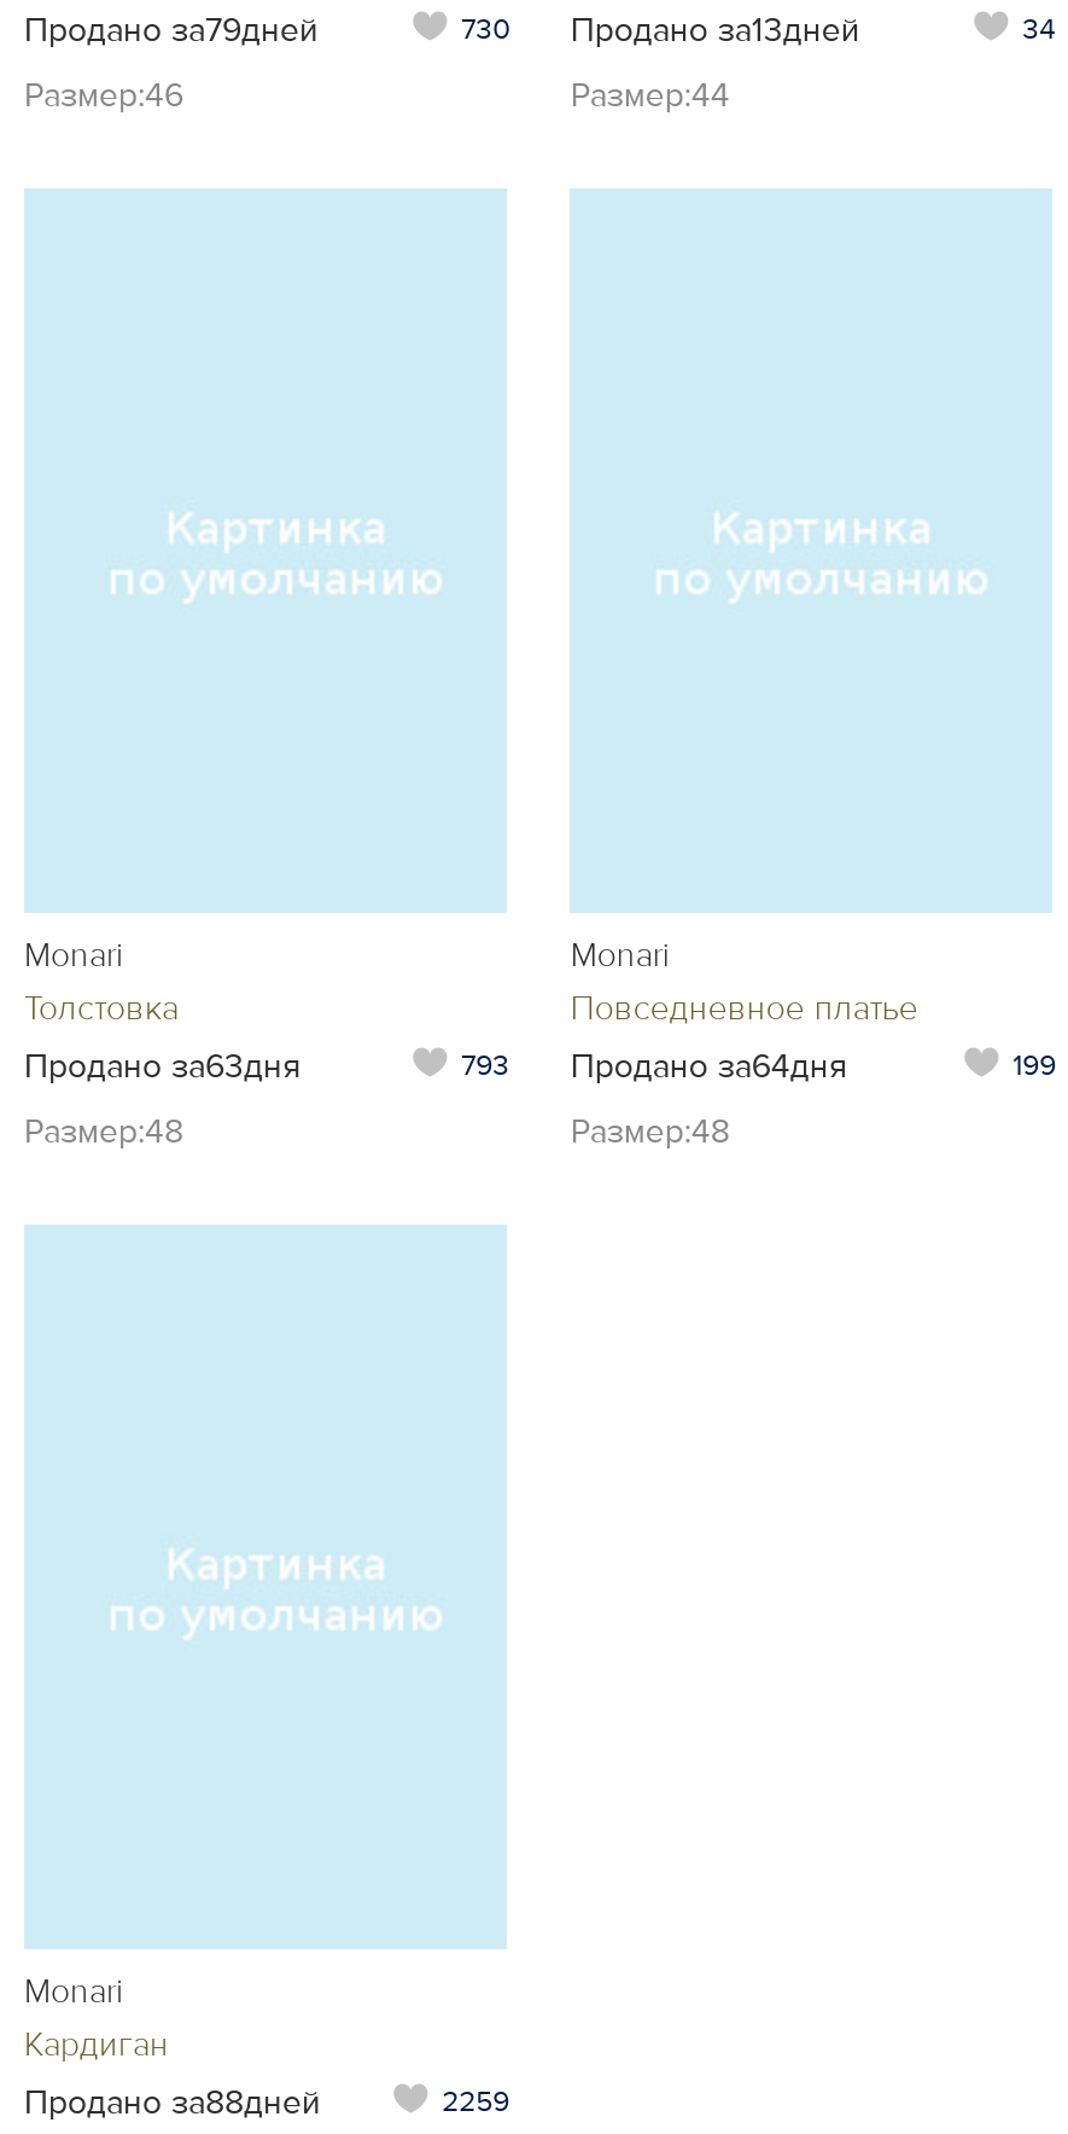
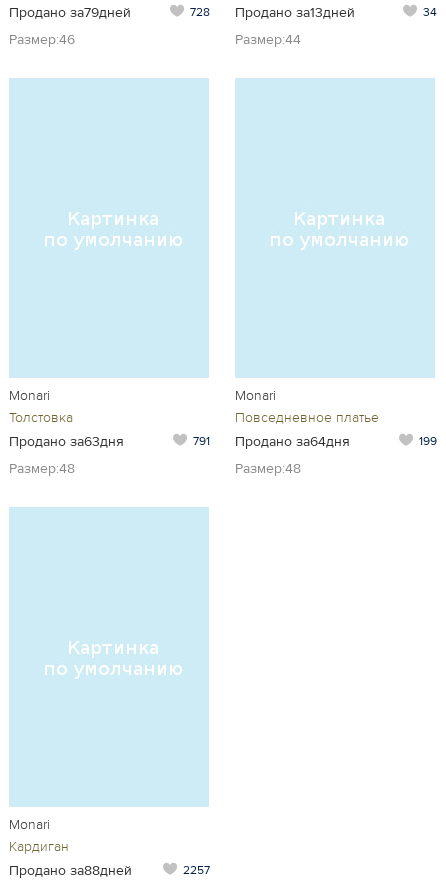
[461,10,860,51] 730 Продано за13дней -> [190,4,355,21] 728 Продано за13дней
[461,1048,510,1085] 793 -> [193,434,210,449] 791
[442,2084,510,2121] 2259 -> [183,863,210,878] 2257

